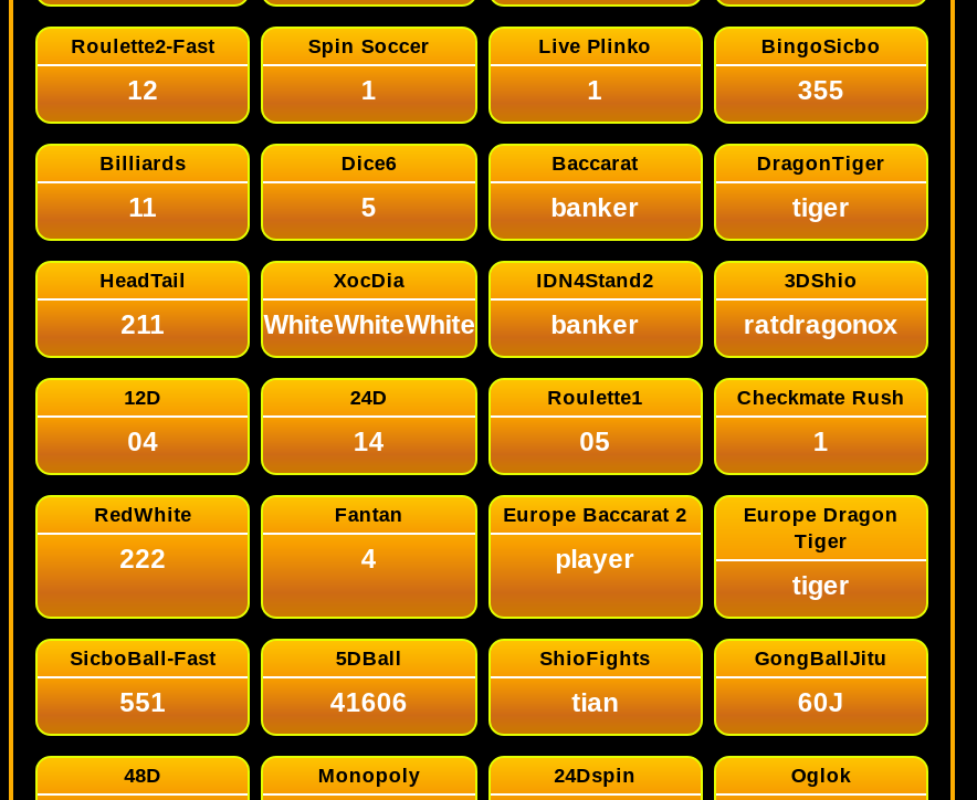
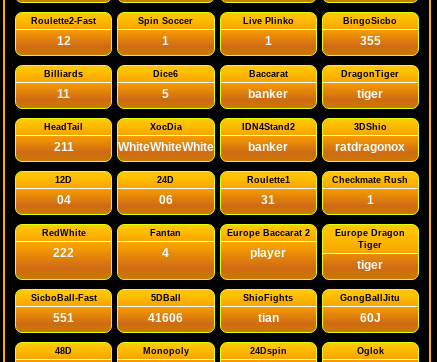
[353,427,384,458] 14 -> [159,193,173,207] 06
[579,427,610,458] 05 -> [261,193,275,207] 31

